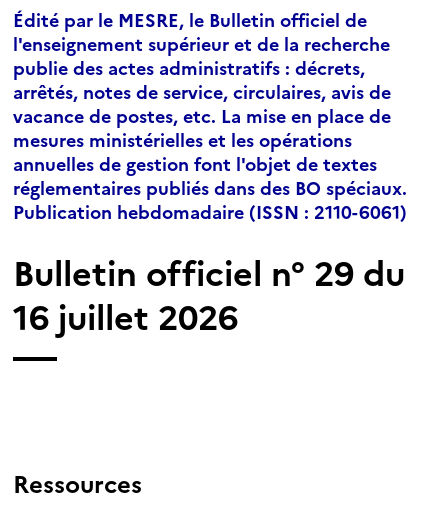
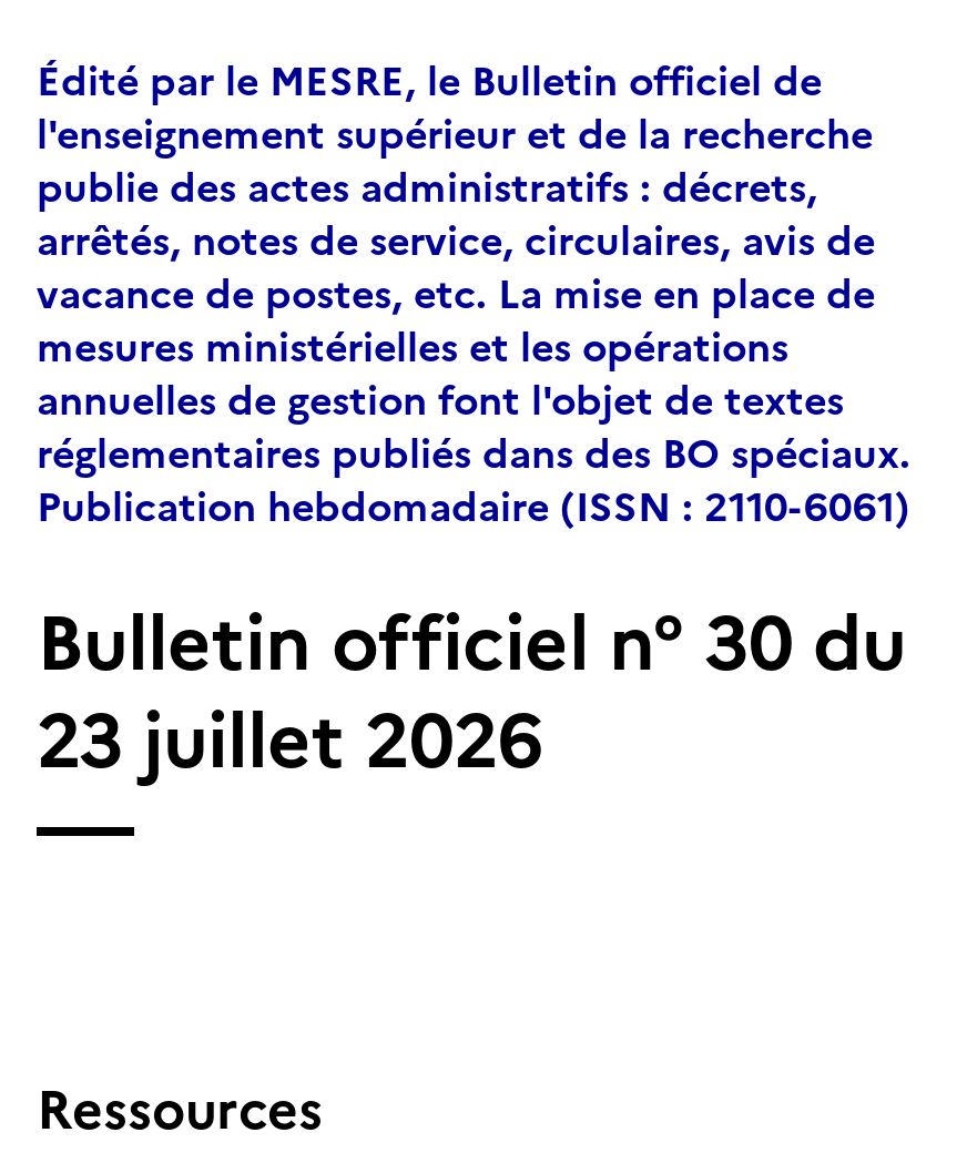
[13,253,405,295] Bulletin officiel n° 29 du -> [37,596,906,690] Bulletin officiel n° 30 du
[13,297,238,339] 16 juillet 2026 -> [37,694,542,787] 23 juillet 2026

